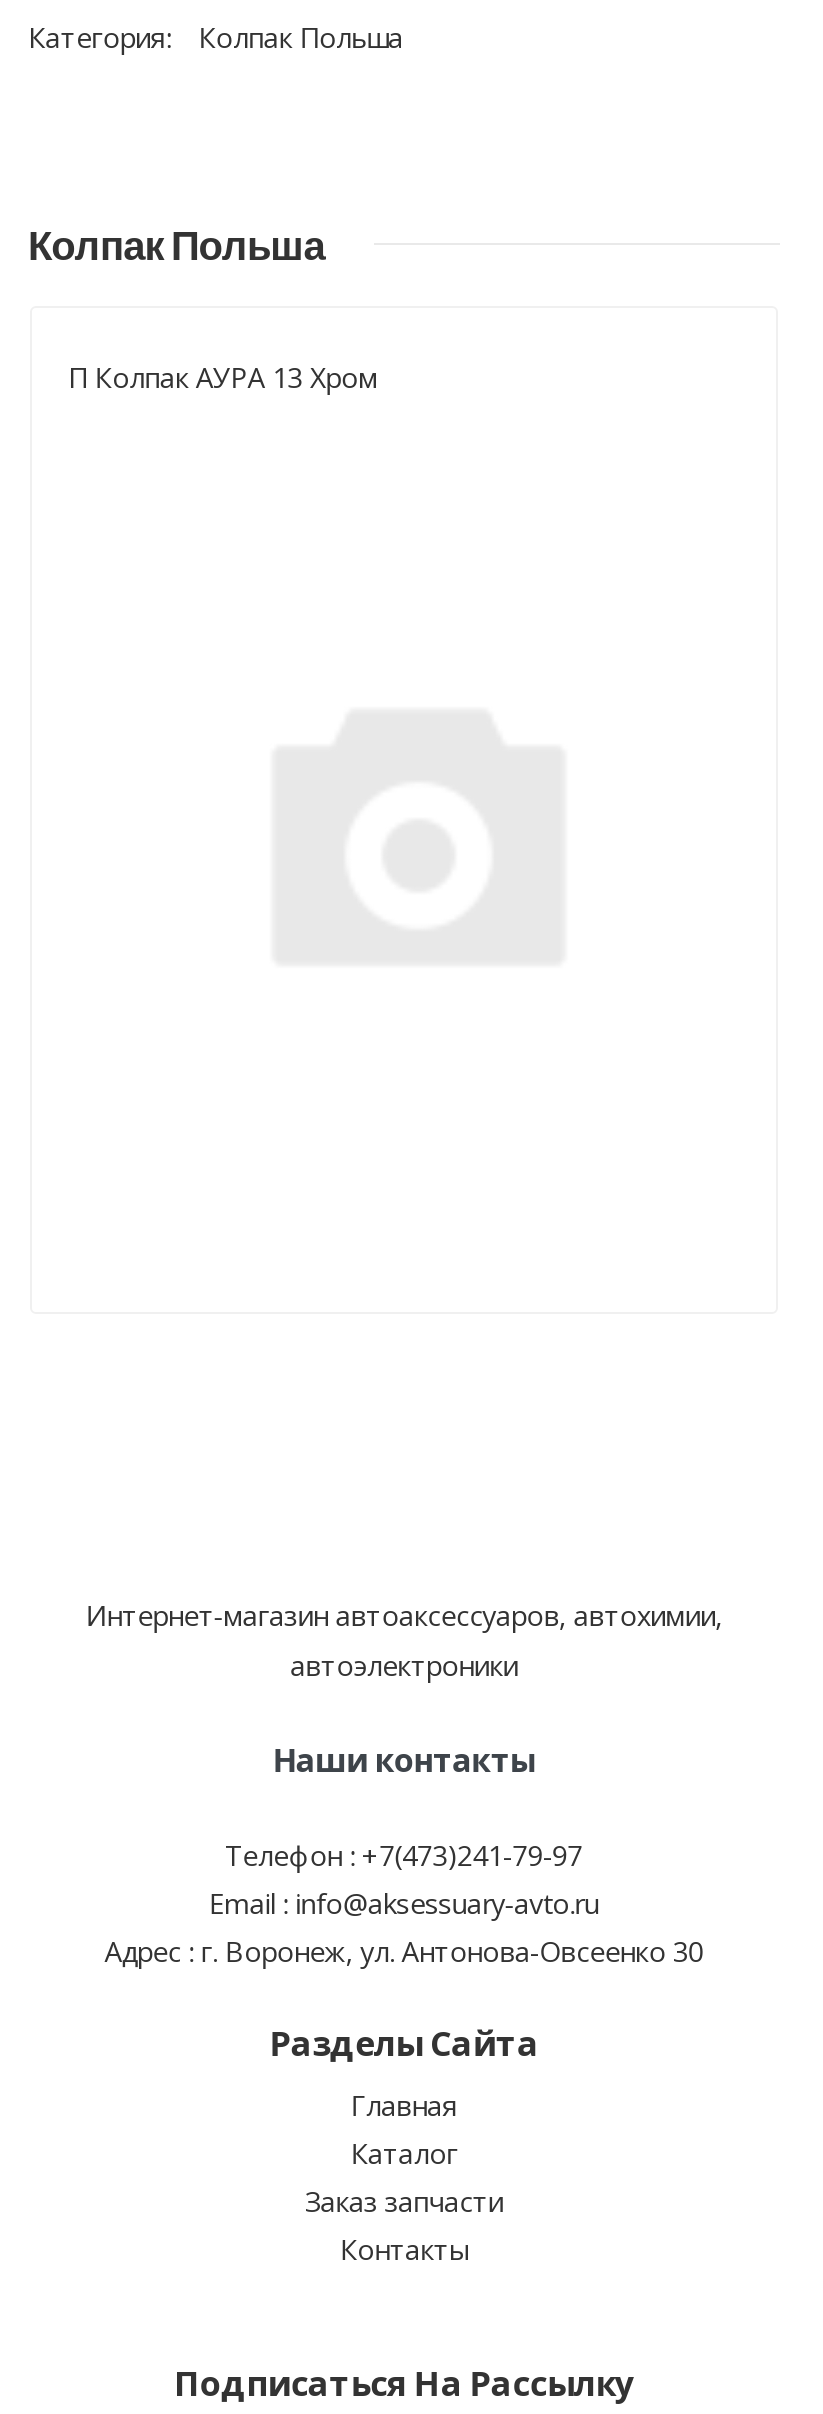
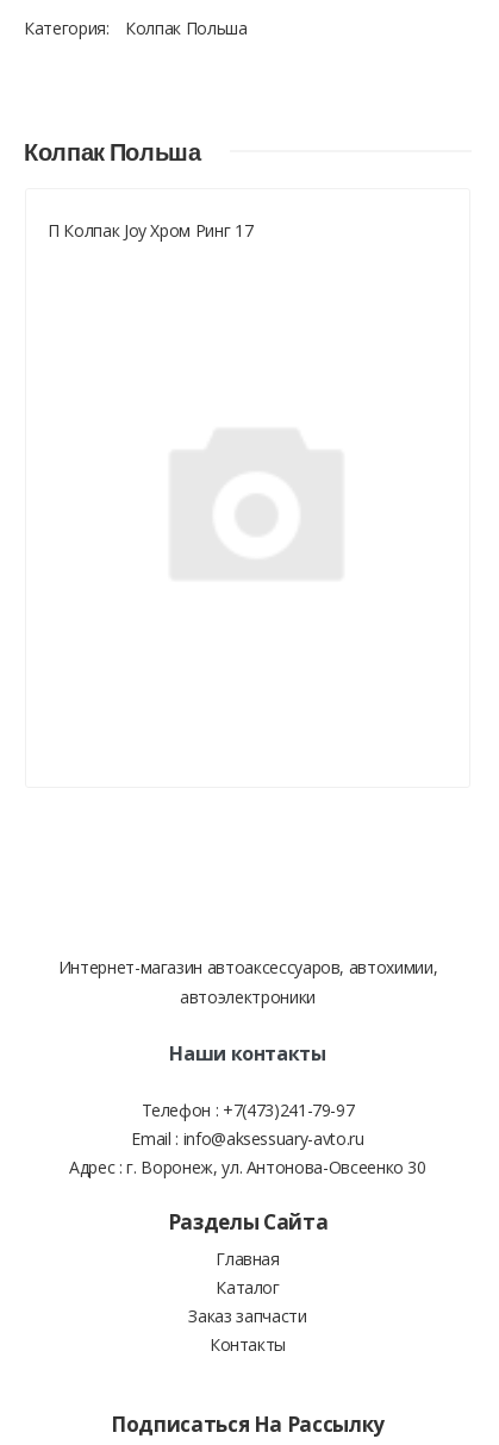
[68,357,377,395] П Колпак АУРА 13 Хром -> [48,218,253,241] П Колпак Joy Хром Ринг 17

